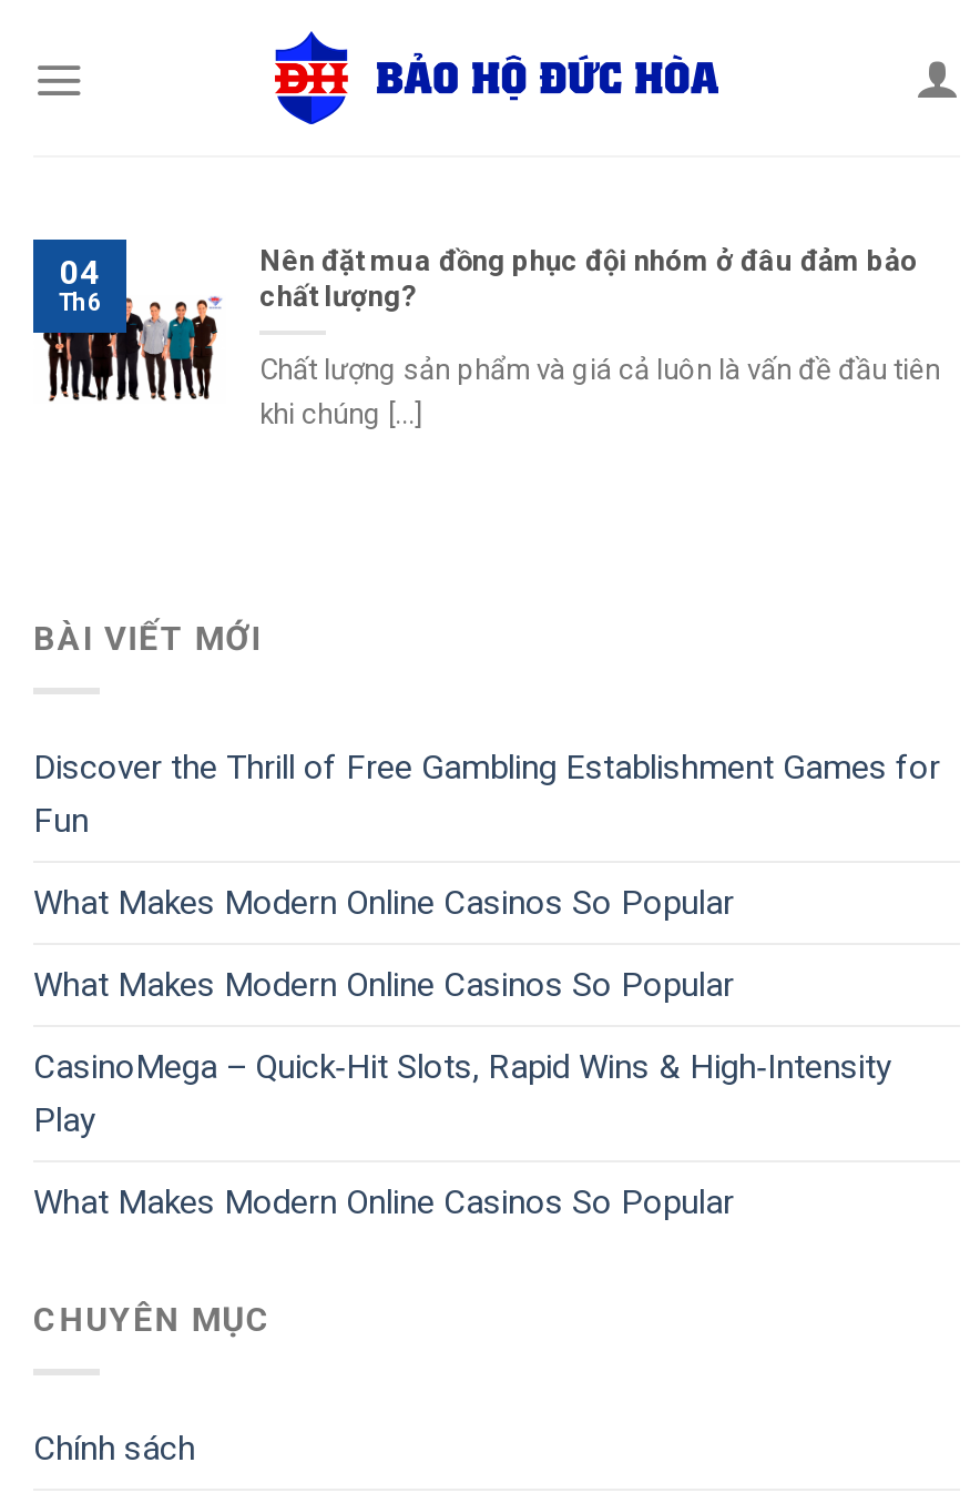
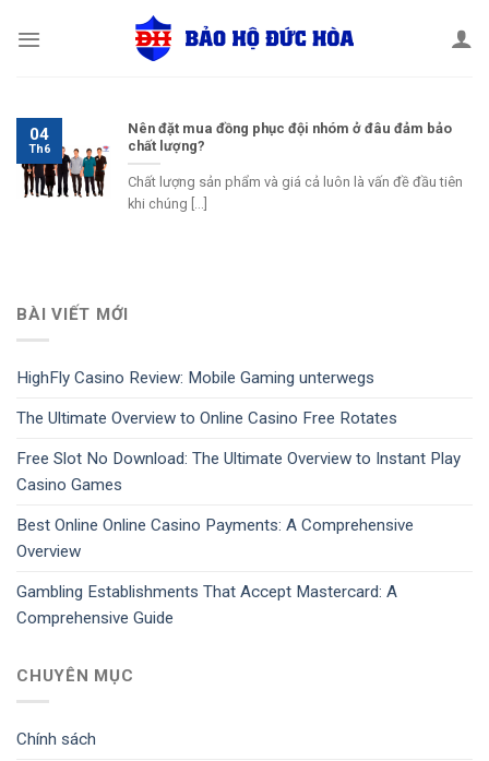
[33,748,940,841] Discover the Thrill of Free Gambling Establishment Games for | Fun -> [16,368,374,388] HighFly Casino Review: Mobile Gaming unterwegs
[33,883,734,923] What Makes Modern Online Casinos So Popular -> [16,409,397,428] The Ultimate Overview to Online Casino Free Rotates
[33,965,734,1005] What Makes Modern Online Casinos So Popular -> [16,449,461,495] Free Slot No Download: The Ultimate Overview to Instant Play | Casino Games
[33,1048,891,1141] CasinoMega – Quick‑Hit Slots, Rapid Wins & High‑Intensity | Play -> [16,516,414,561] Best Online Online Casino Payments: A Comprehensive | Overview
[33,1183,734,1223] What Makes Modern Online Casinos So Popular -> [16,582,397,628] Gambling Establishments That Accept Mastercard: A | Comprehensive Guide

